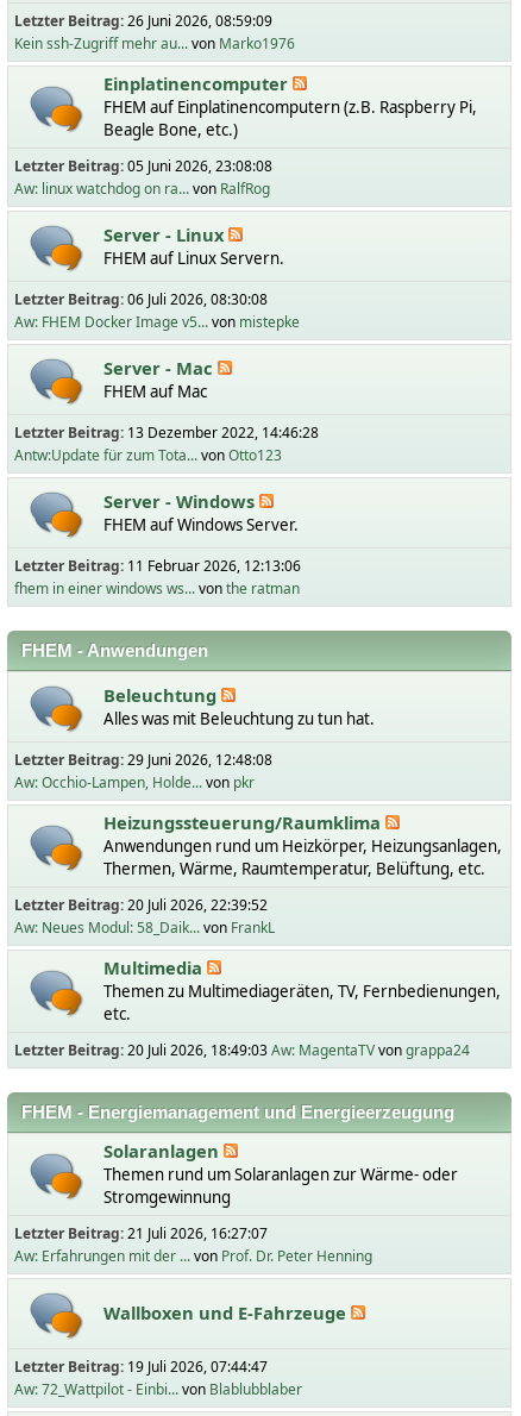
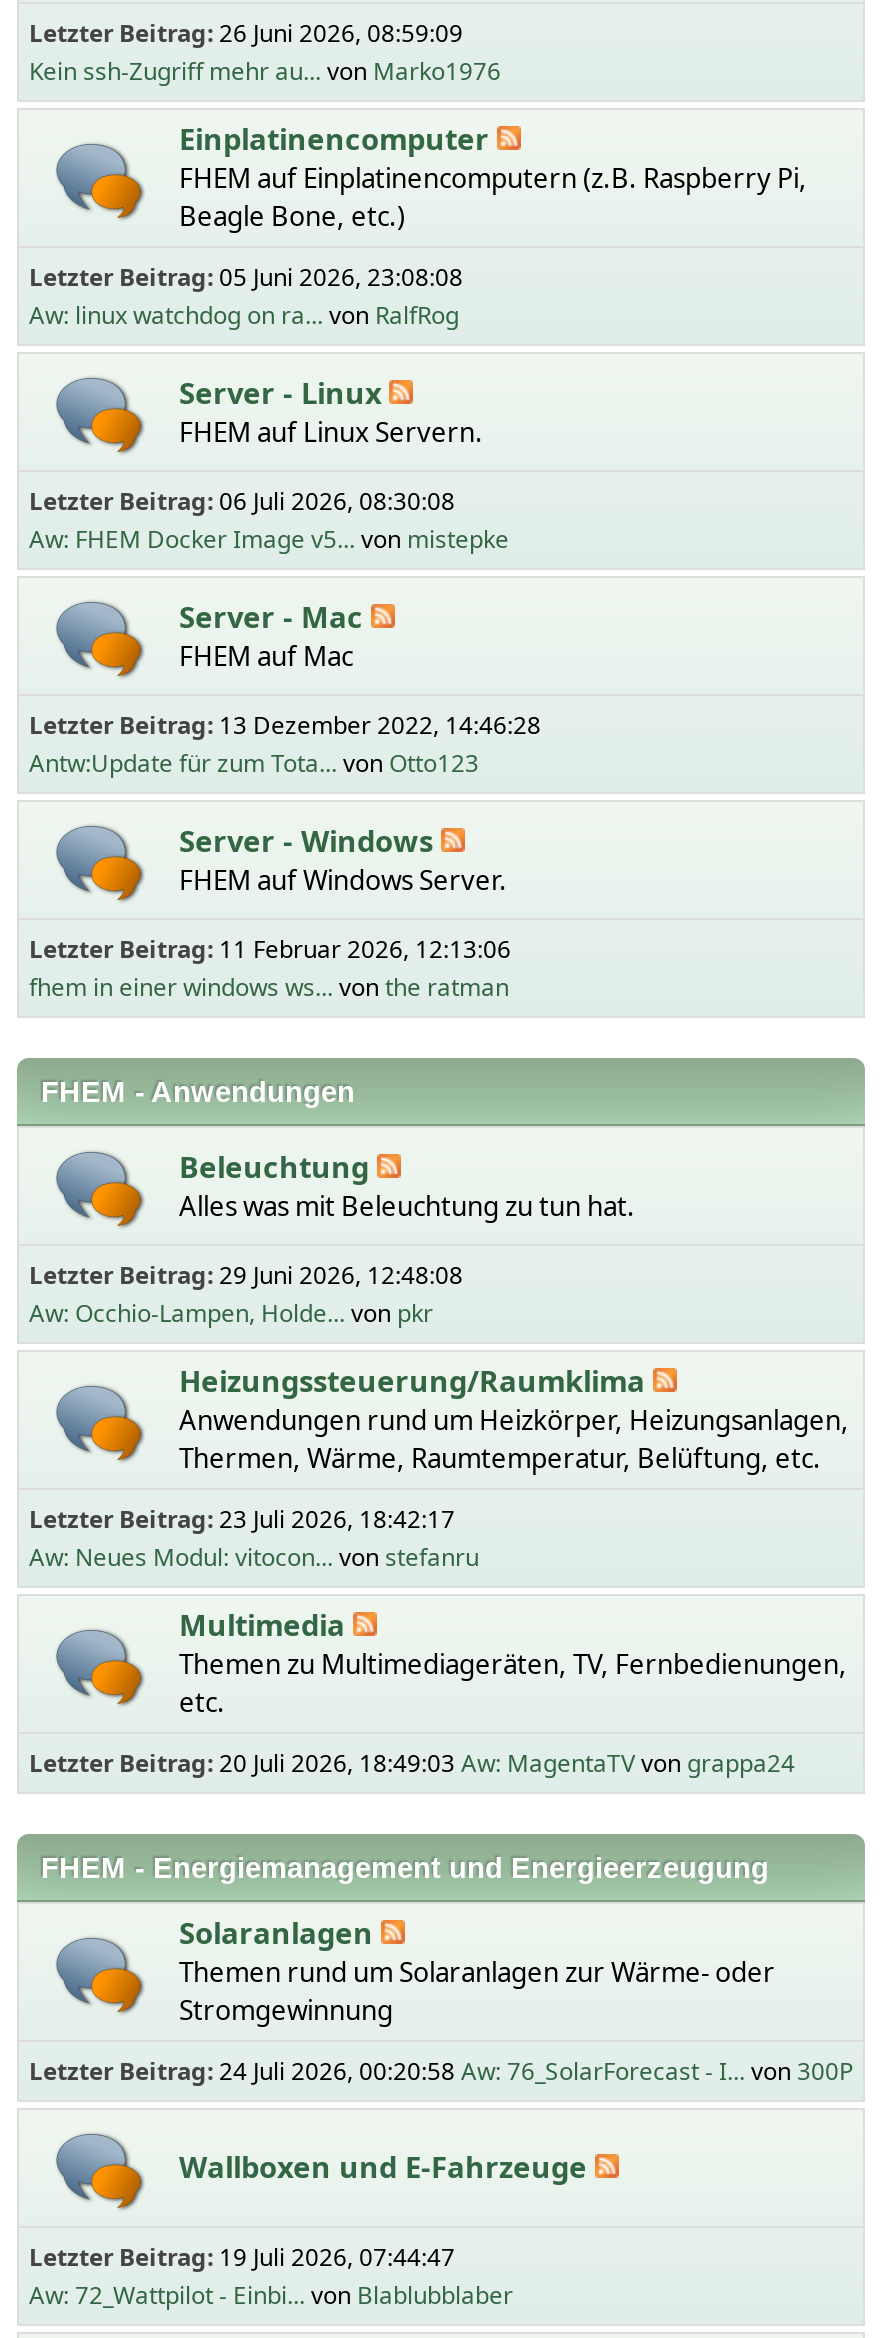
[14,895,268,915] Letzter Beitrag: 20 Juli 2026, 22:39:52 -> [29,1502,455,1536] Letzter Beitrag: 23 Juli 2026, 18:42:17
[14,917,275,938] Aw: Neues Modul: 58_Daik... von FrankL -> [29,1540,479,1574] Aw: Neues Modul: vitocon... von stefanru
[14,1223,372,1266] Letzter Beitrag: 21 Juli 2026, 16:27:07 | Aw: Erfahrungen mit der ... von Prof. Dr. Peter Henning -> [29,2054,853,2088] Letzter Beitrag: 24 Juli 2026, 00:20:58 Aw: 76_SolarForecast - I... von 300P

